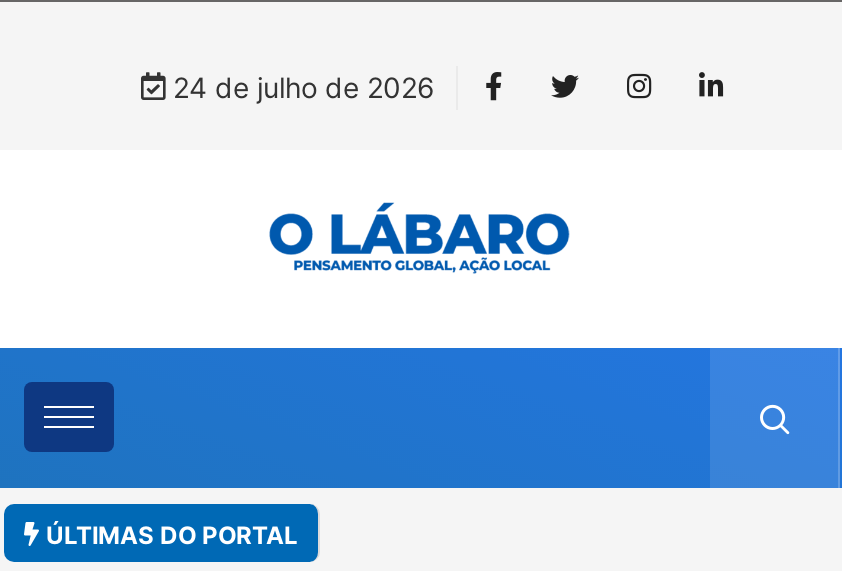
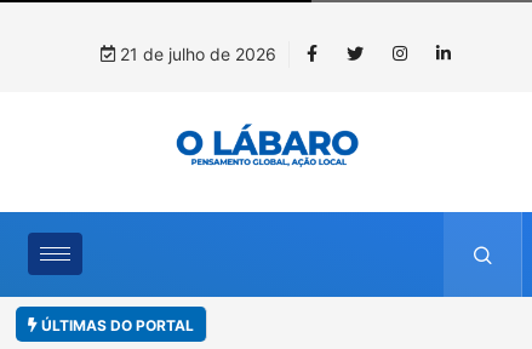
[165,70,435,104] 24 de julho de 2026 -> [115,44,276,64] 21 de julho de 2026

